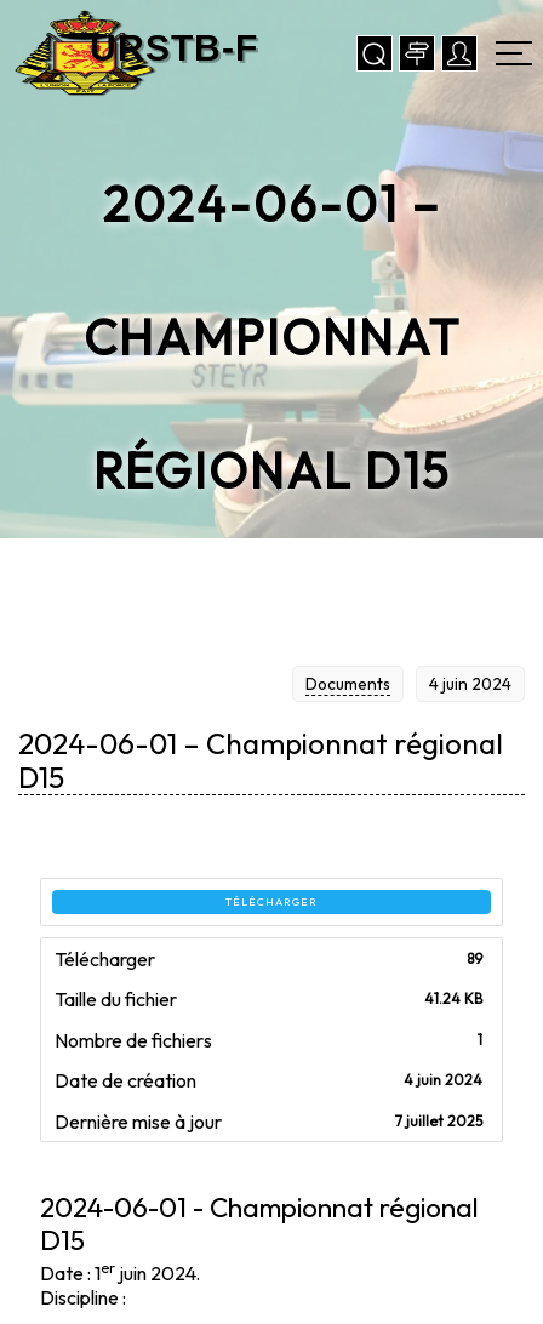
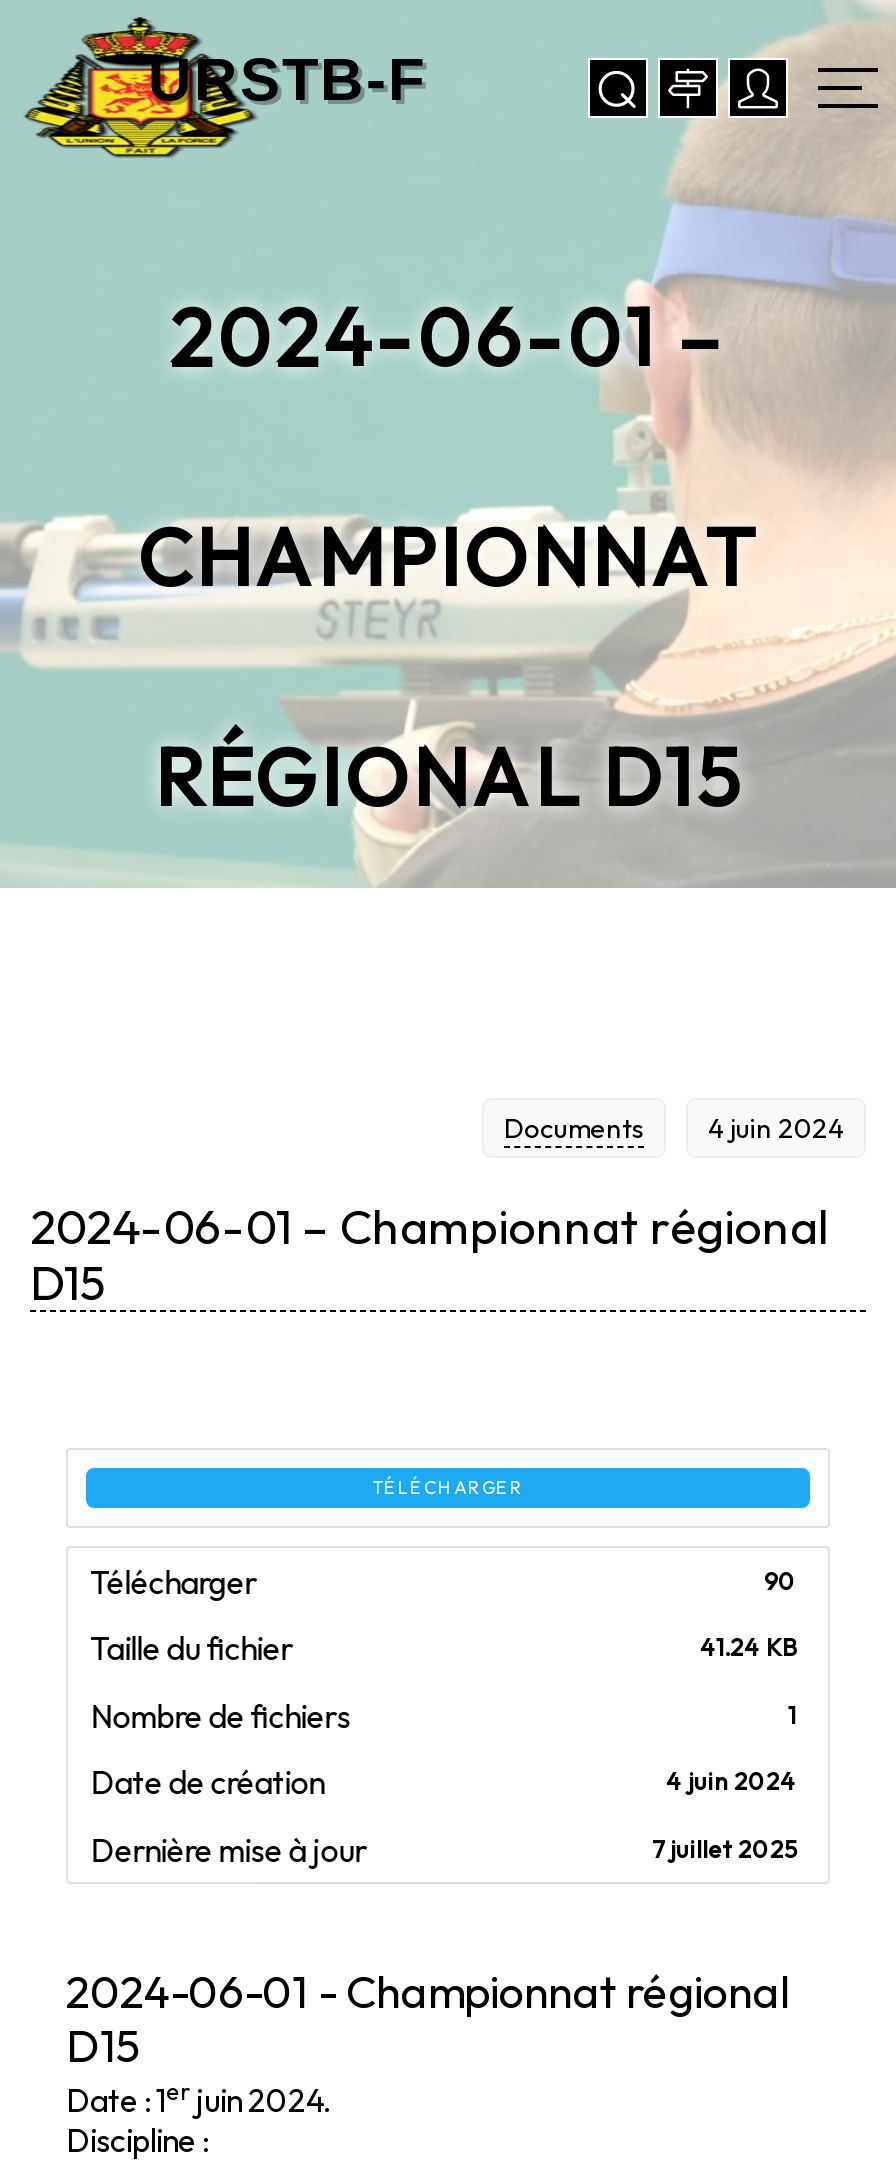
[467,949,482,967] 89 -> [764,1565,796,1595] 90

